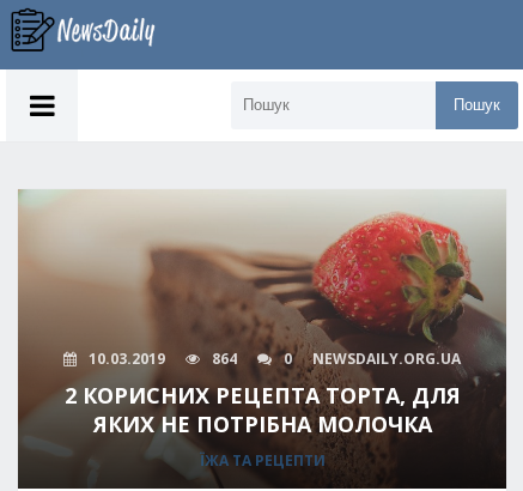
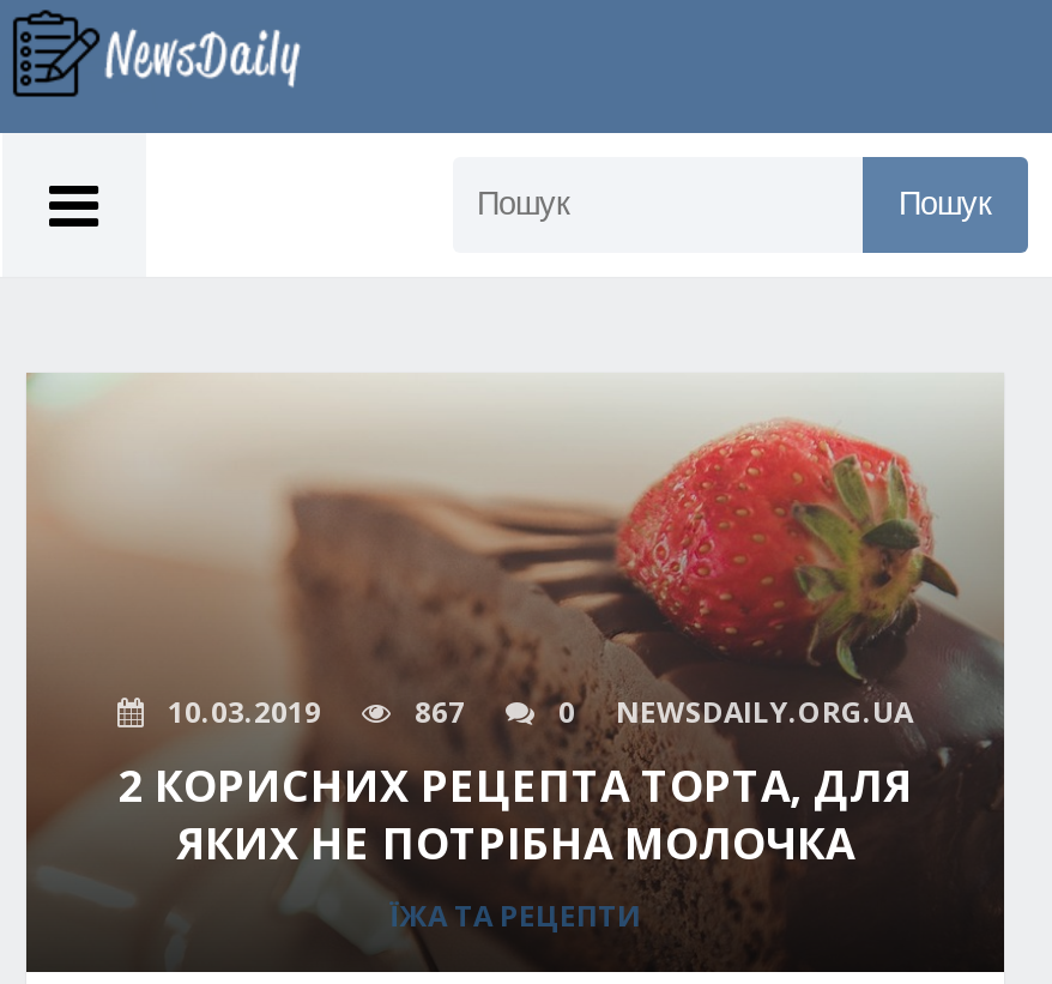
[212,348,237,369] 864 -> [415,692,465,732] 867

